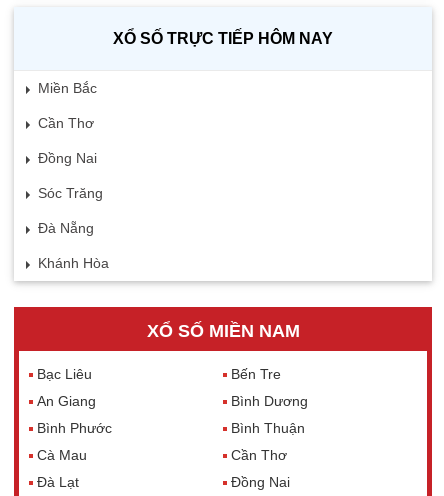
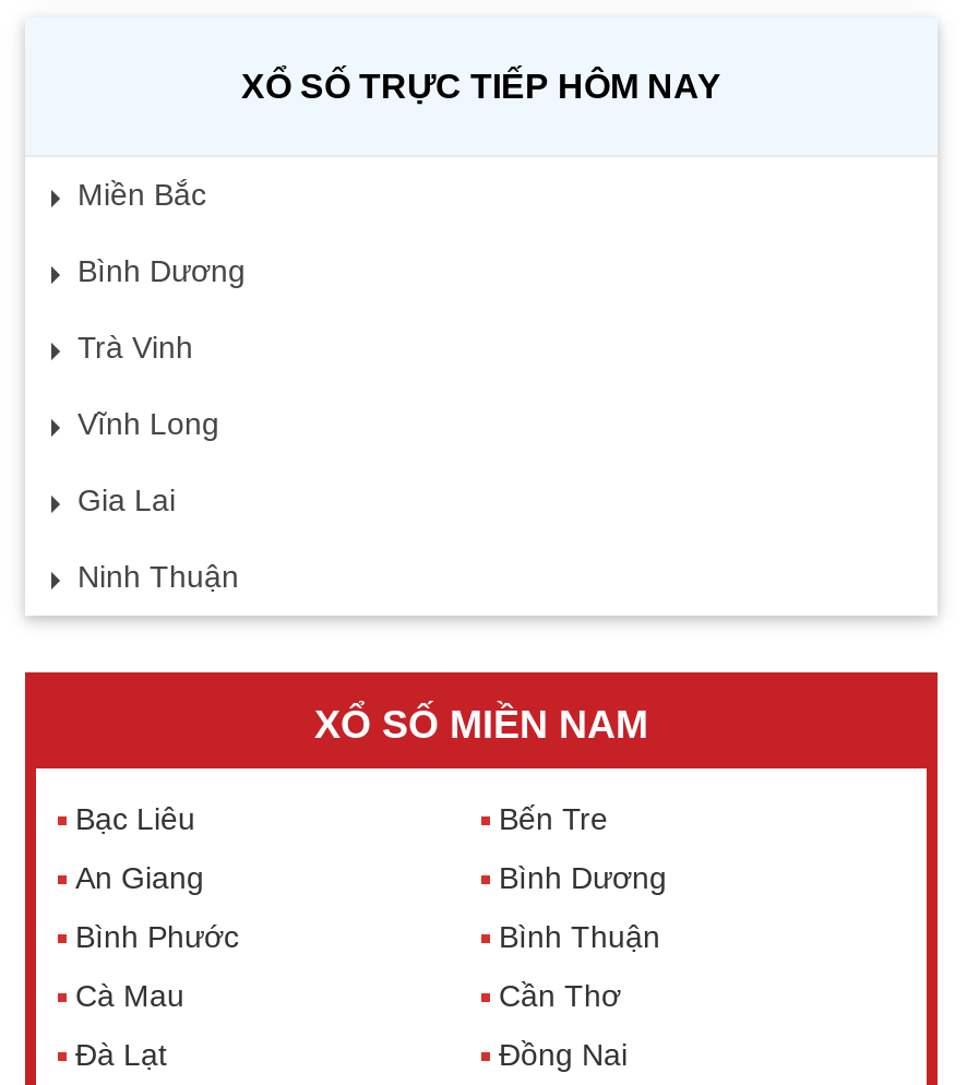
[38,115,94,131] Cần Thơ -> [77,253,246,288] Bình Dương
[38,150,97,166] Đồng Nai -> [77,330,193,365] Trà Vinh
[38,185,103,201] Sóc Trăng -> [77,406,219,441] Vĩnh Long
[38,220,94,236] Đà Nẵng -> [77,482,176,517] Gia Lai
[38,255,109,271] Khánh Hòa -> [77,559,239,594] Ninh Thuận

